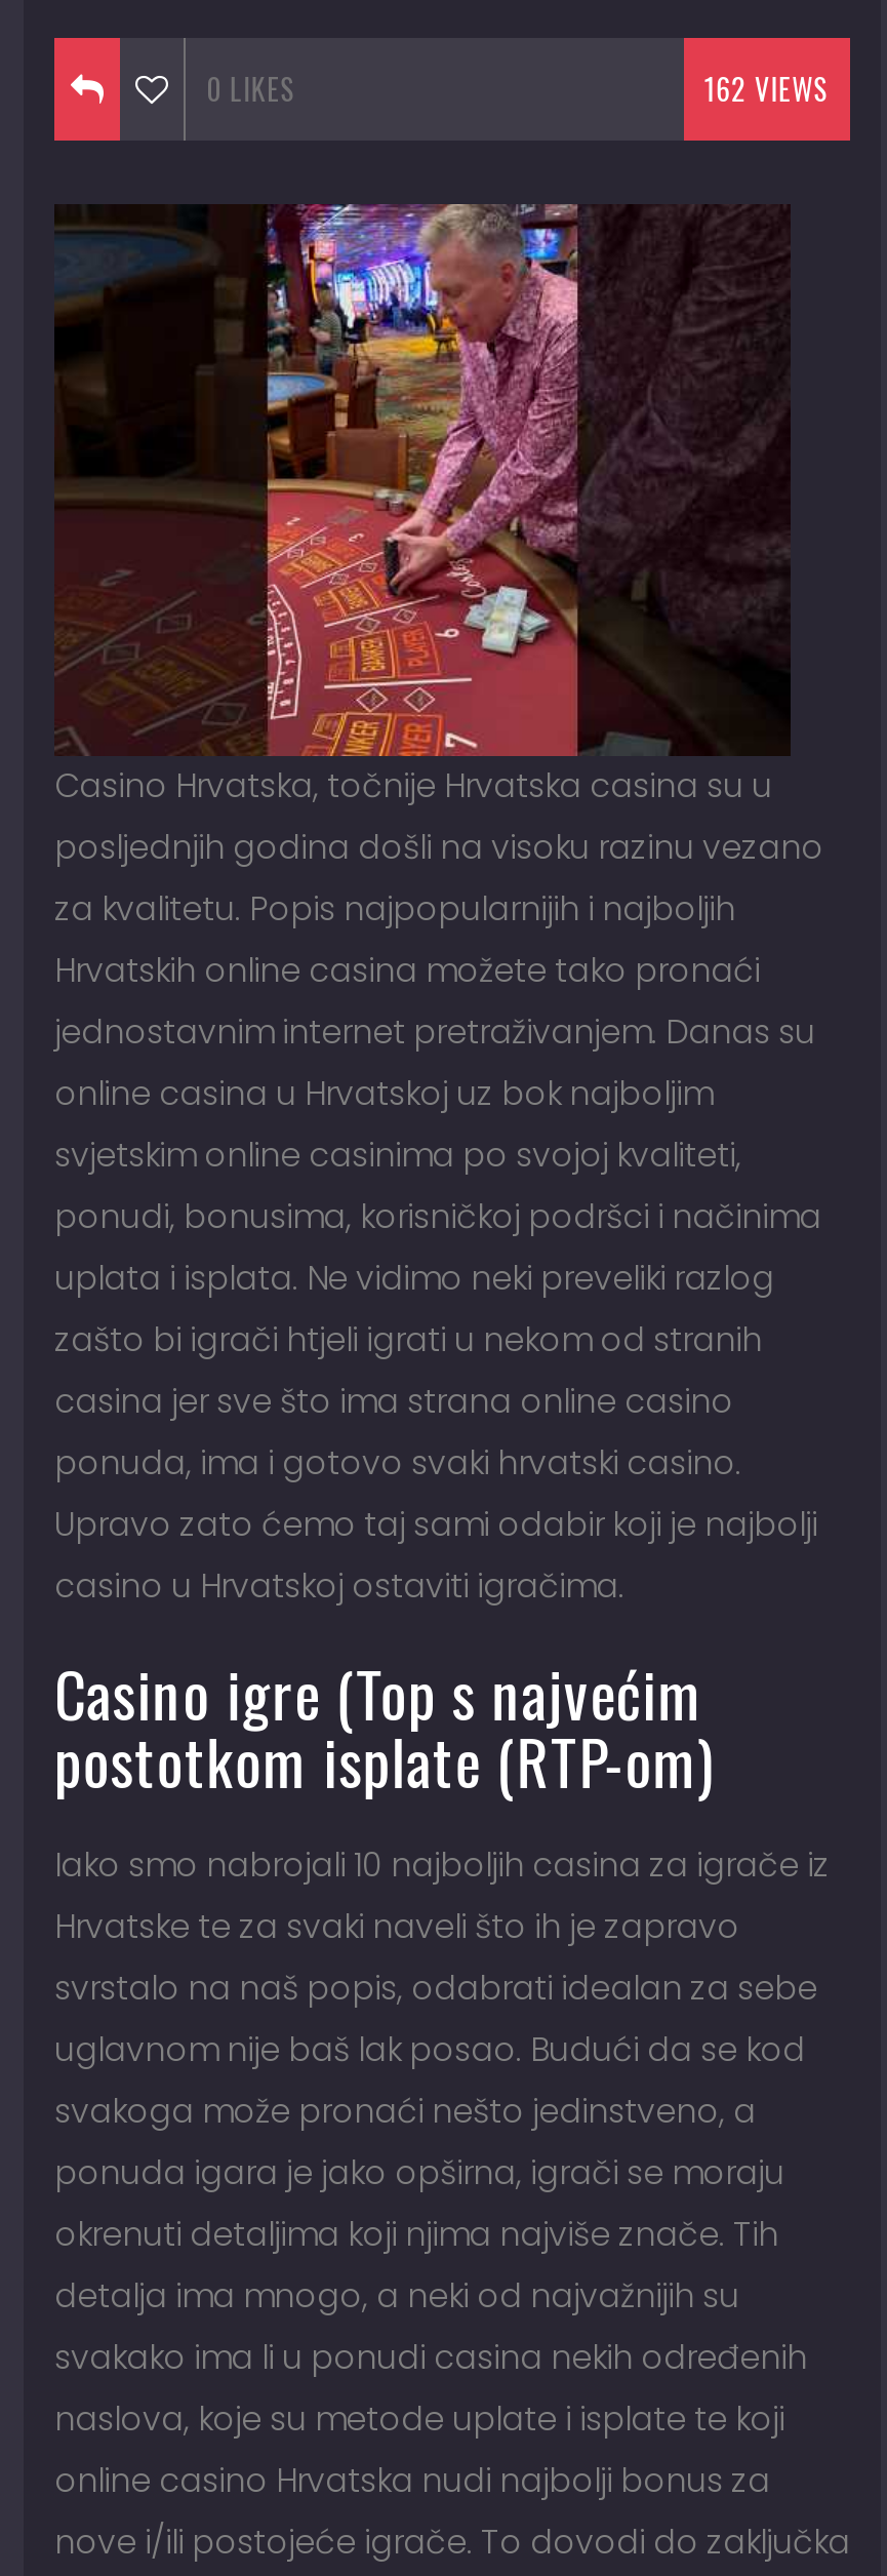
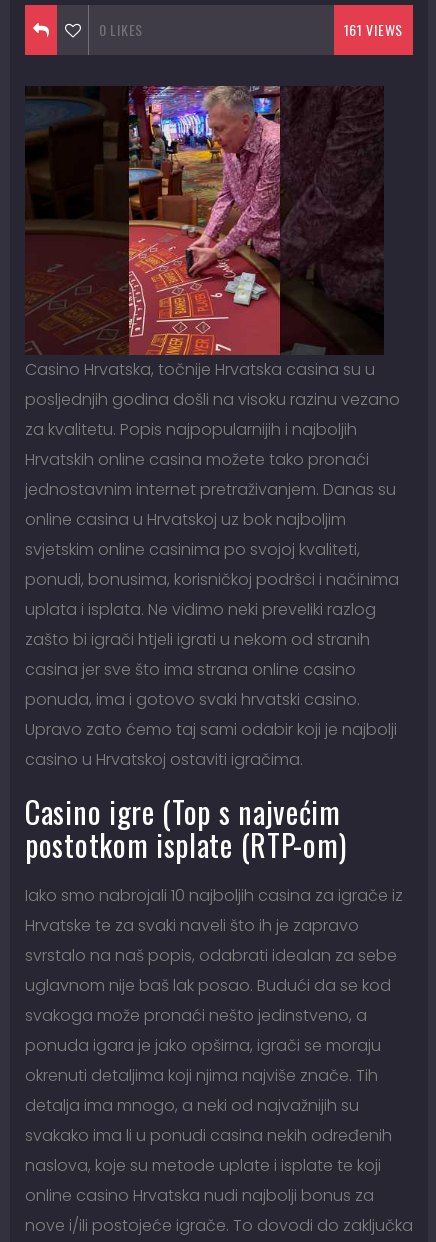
[704,67,830,110] 162 VIEWS -> [344,19,403,40] 161 VIEWS

